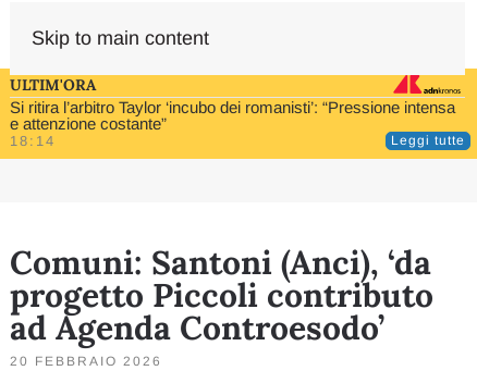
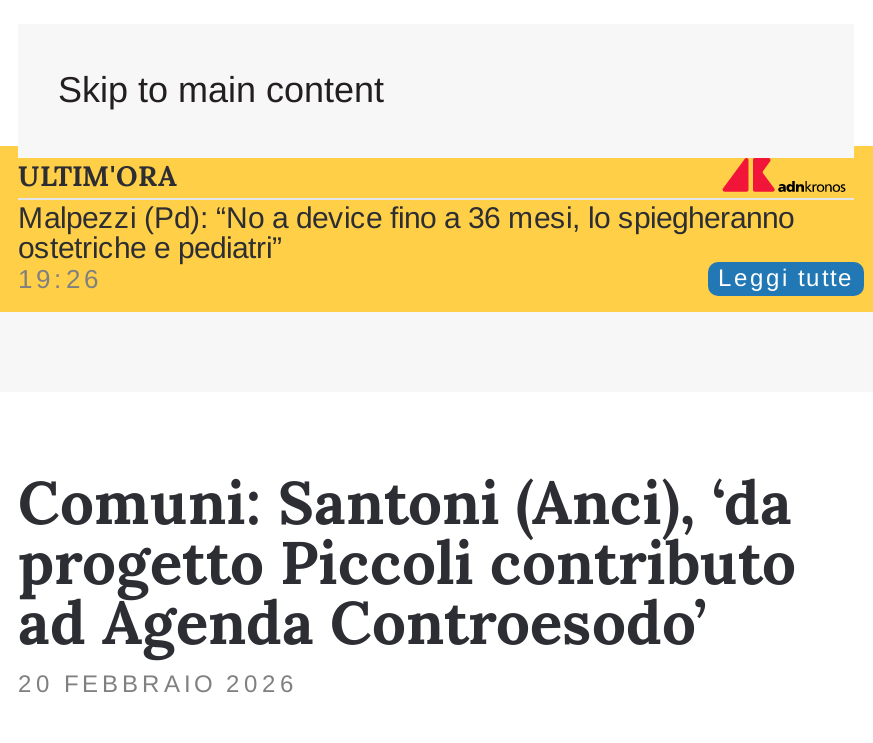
[10,98,455,149] Si ritira l’arbitro Taylor ‘incubo dei romanisti’: “Pressione intensa | e attenzione costante” | 18:14 -> [18,200,794,294] Malpezzi (Pd): “No a device fino a 36 mesi, lo spiegheranno | ostetriche e pediatri” | 19:26

